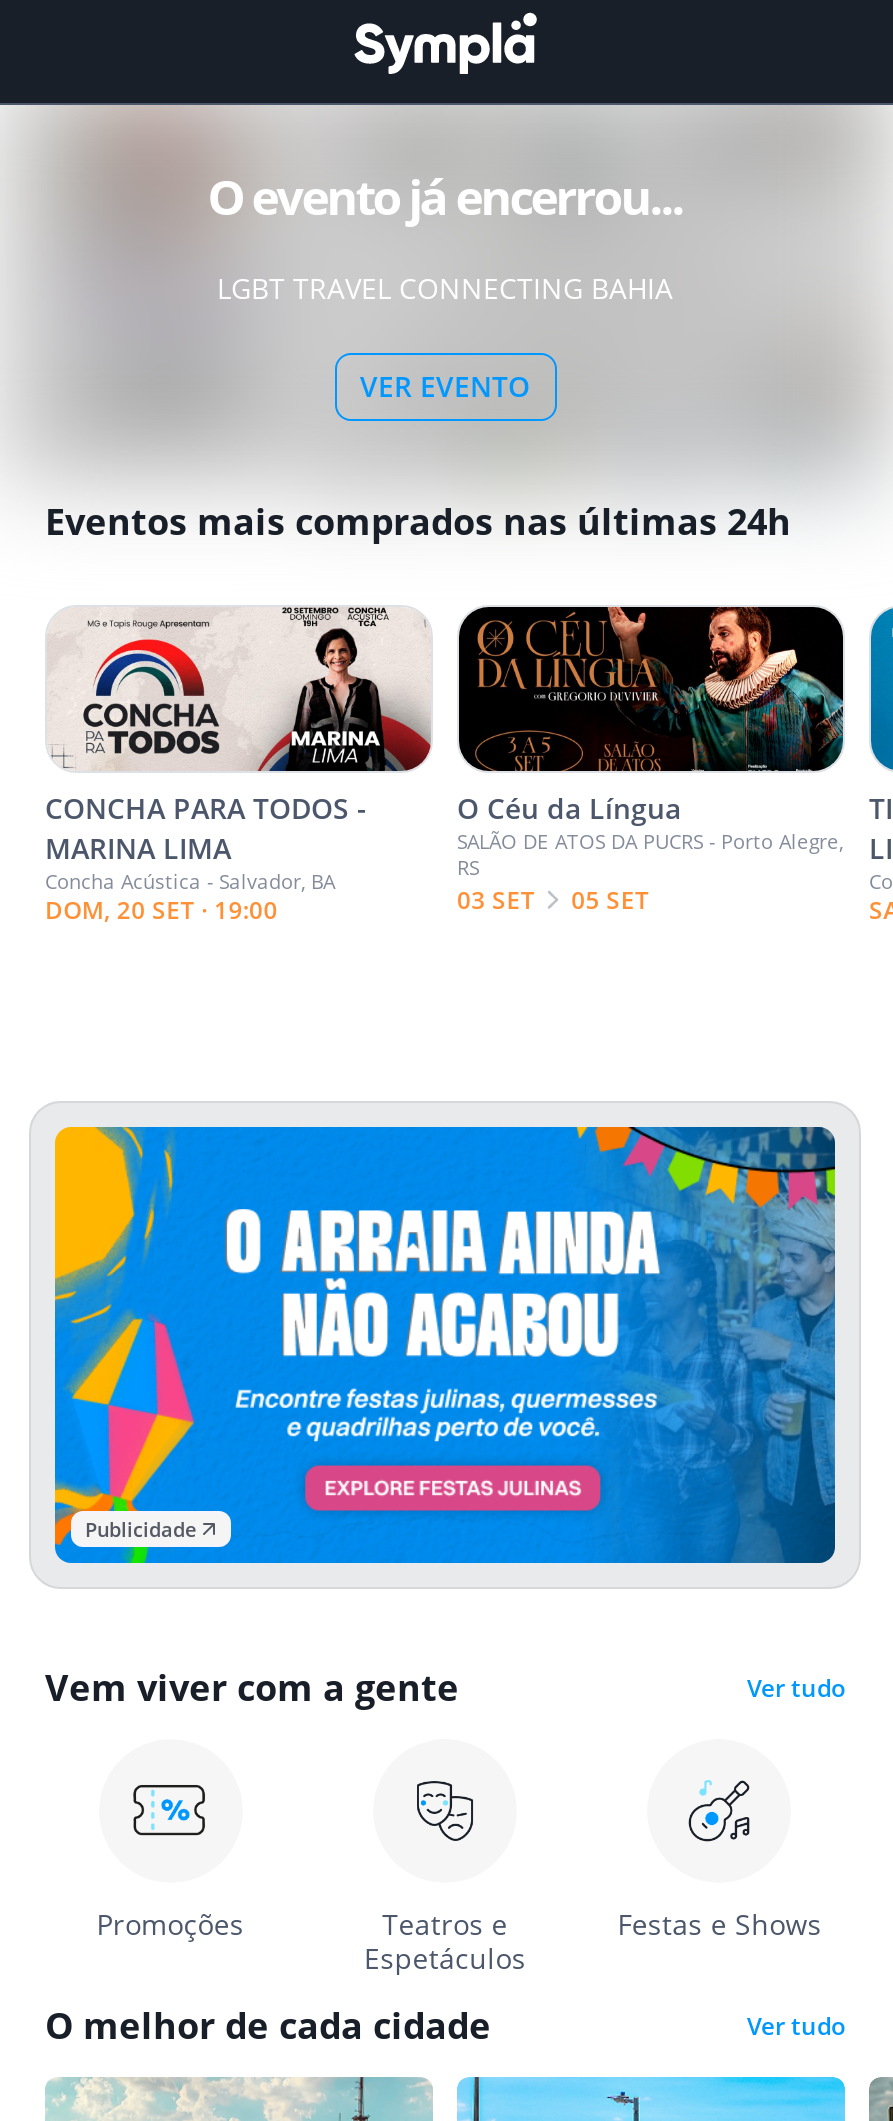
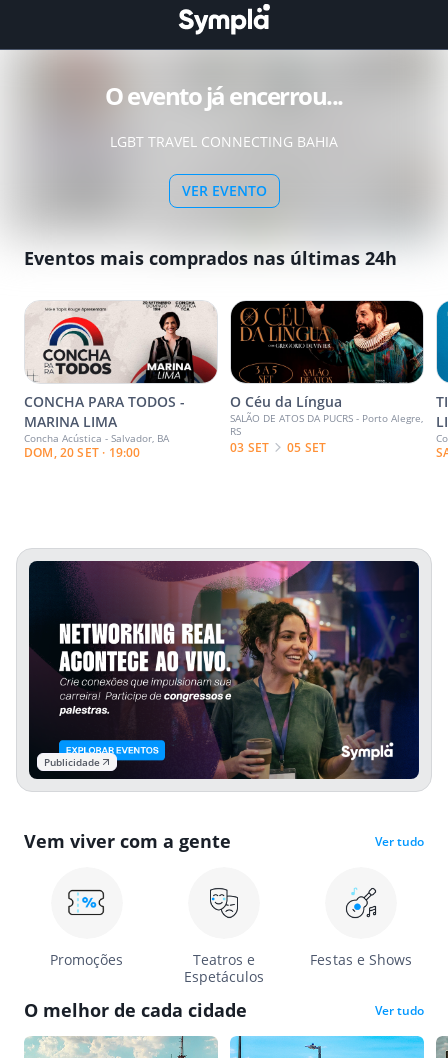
[53,1125,837,1565] [image] -> [28,560,420,780] [image]

